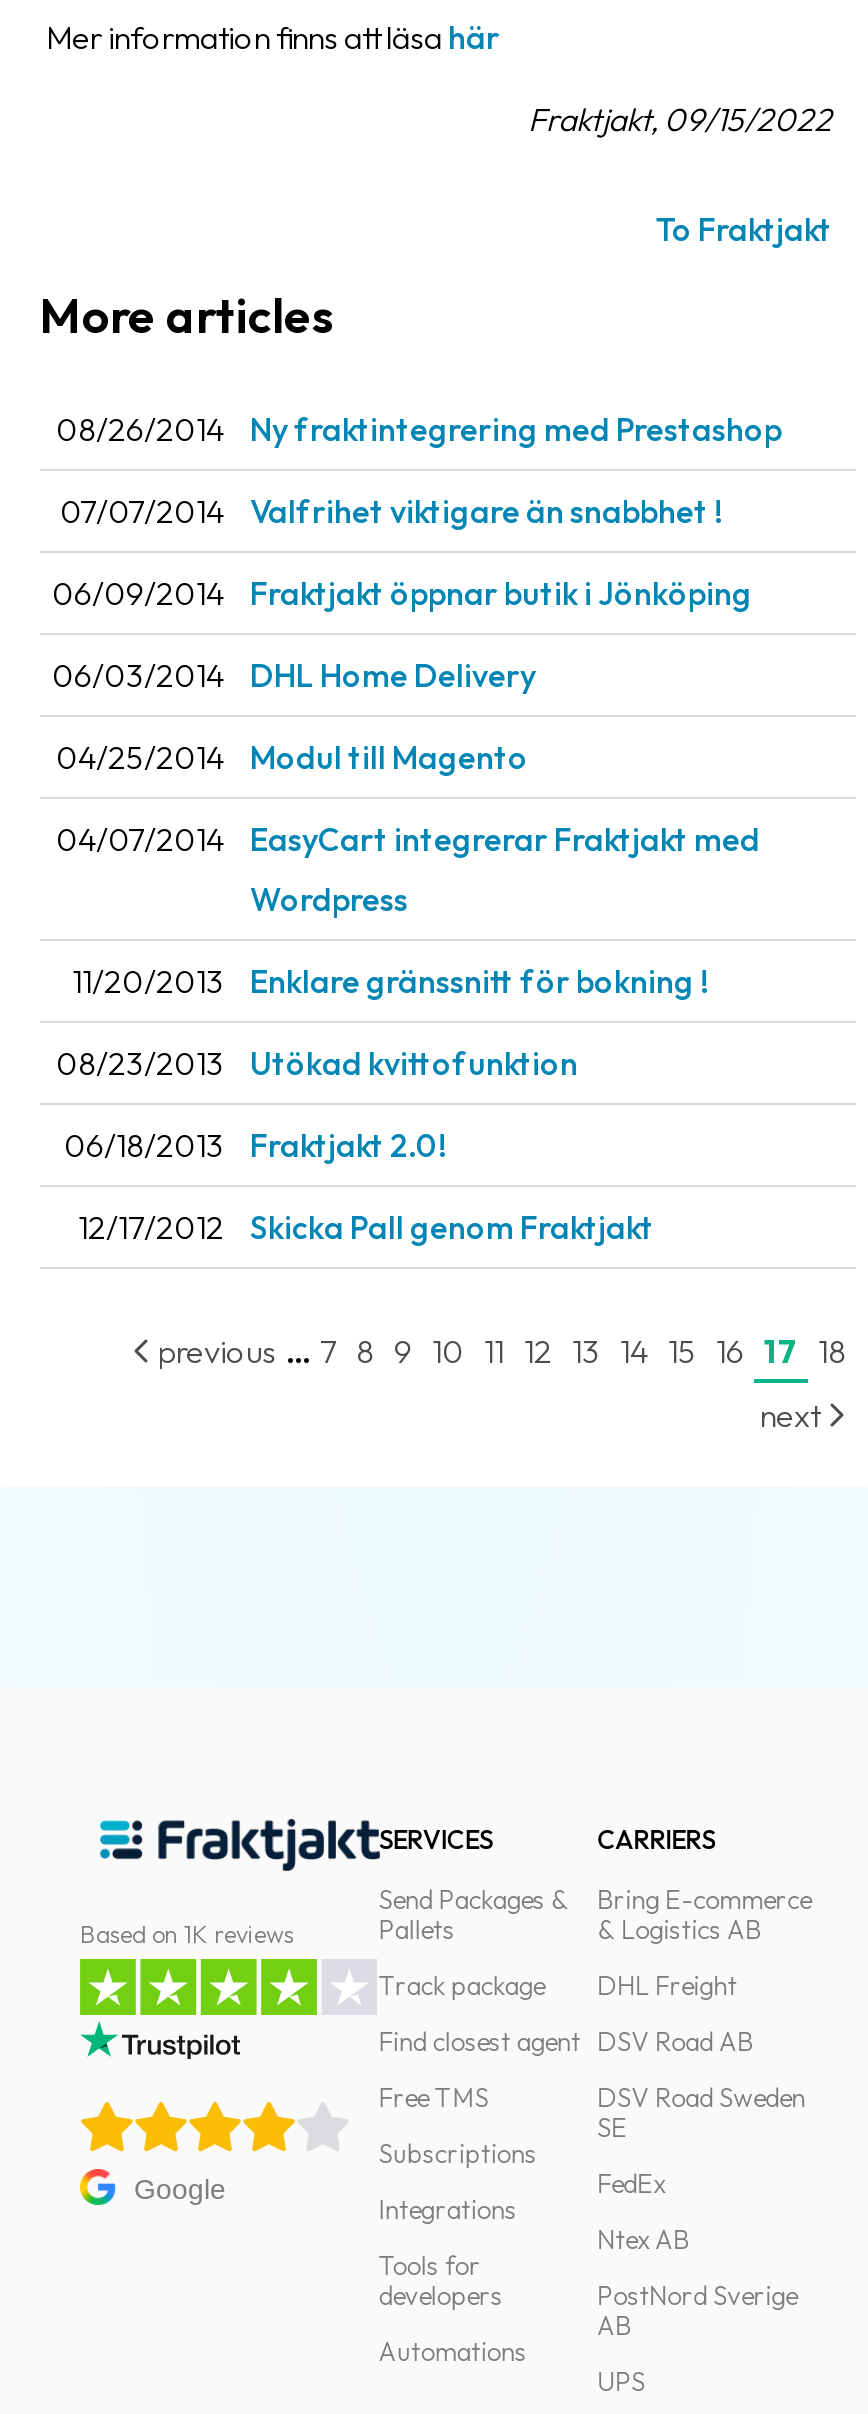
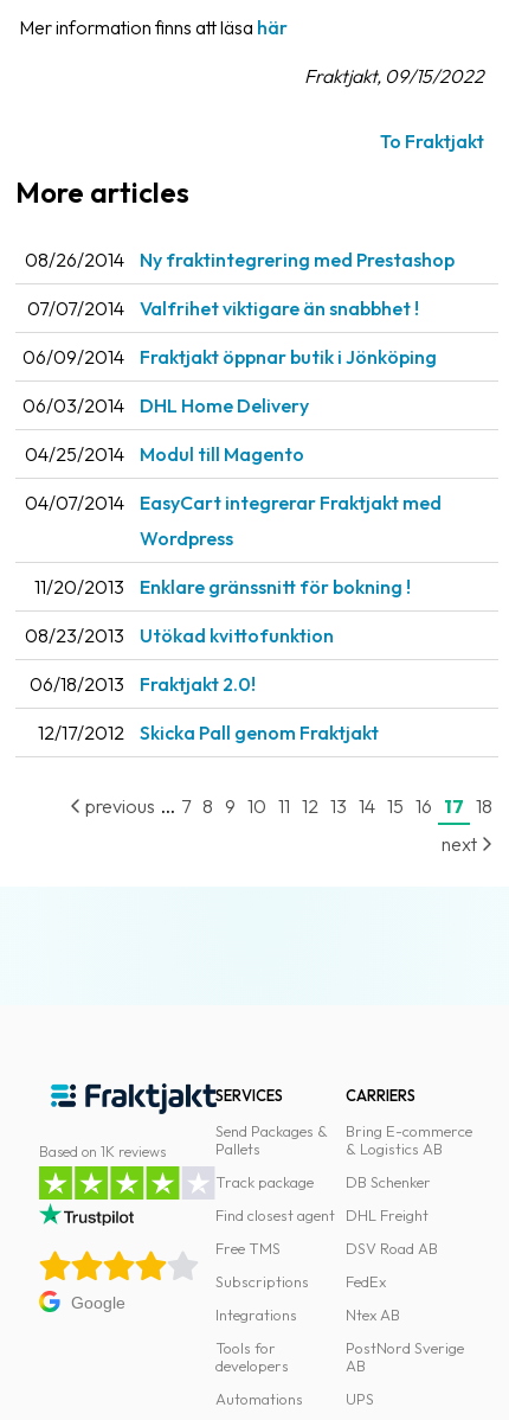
moved [597,1969,753,2057] -> [345,1205,438,1258]: DHL Freight | DSV Road AB
none -> [345,1172,431,1191] DB Schenker
[597,2081,805,2143] DSV Road Sweden | SE -> none

